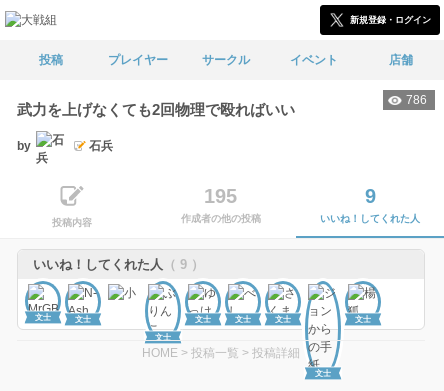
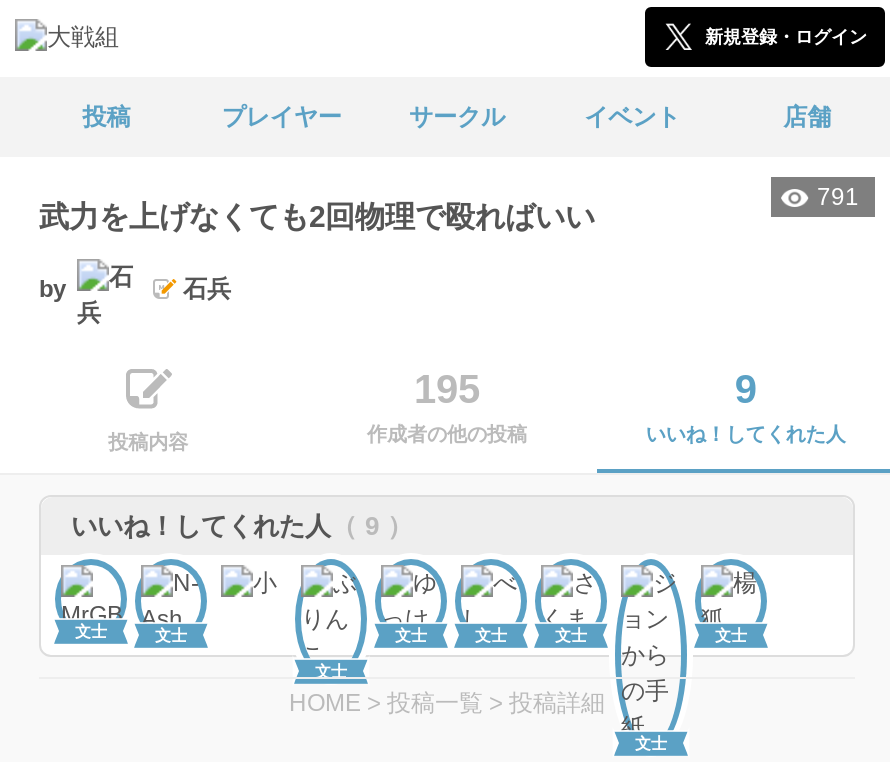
[406,93,427,107] 786 -> [817,183,859,211] 791

